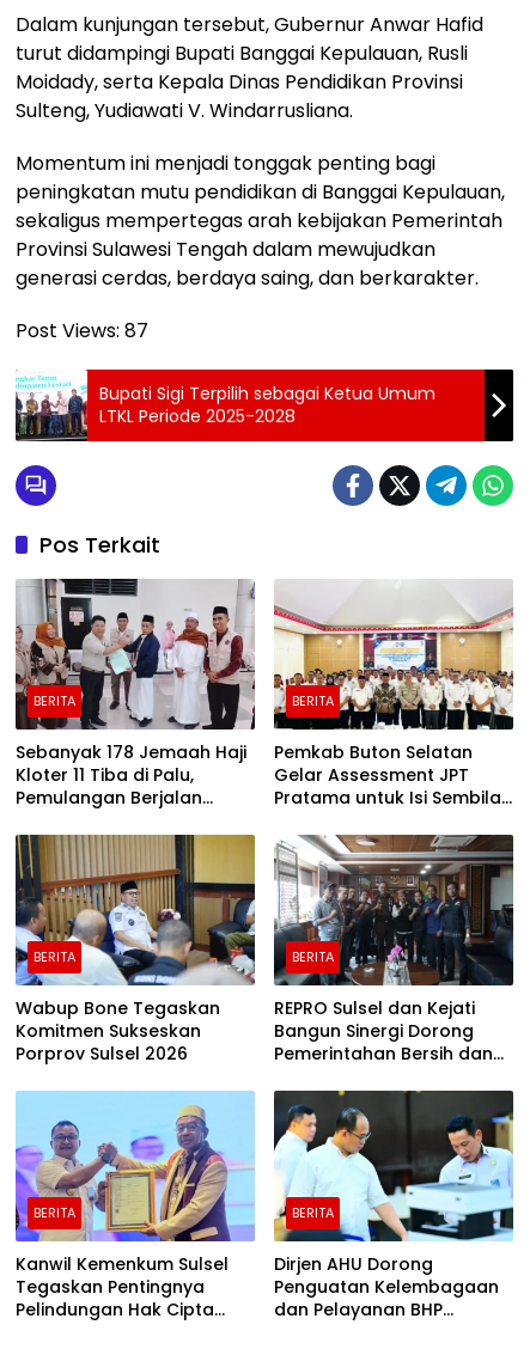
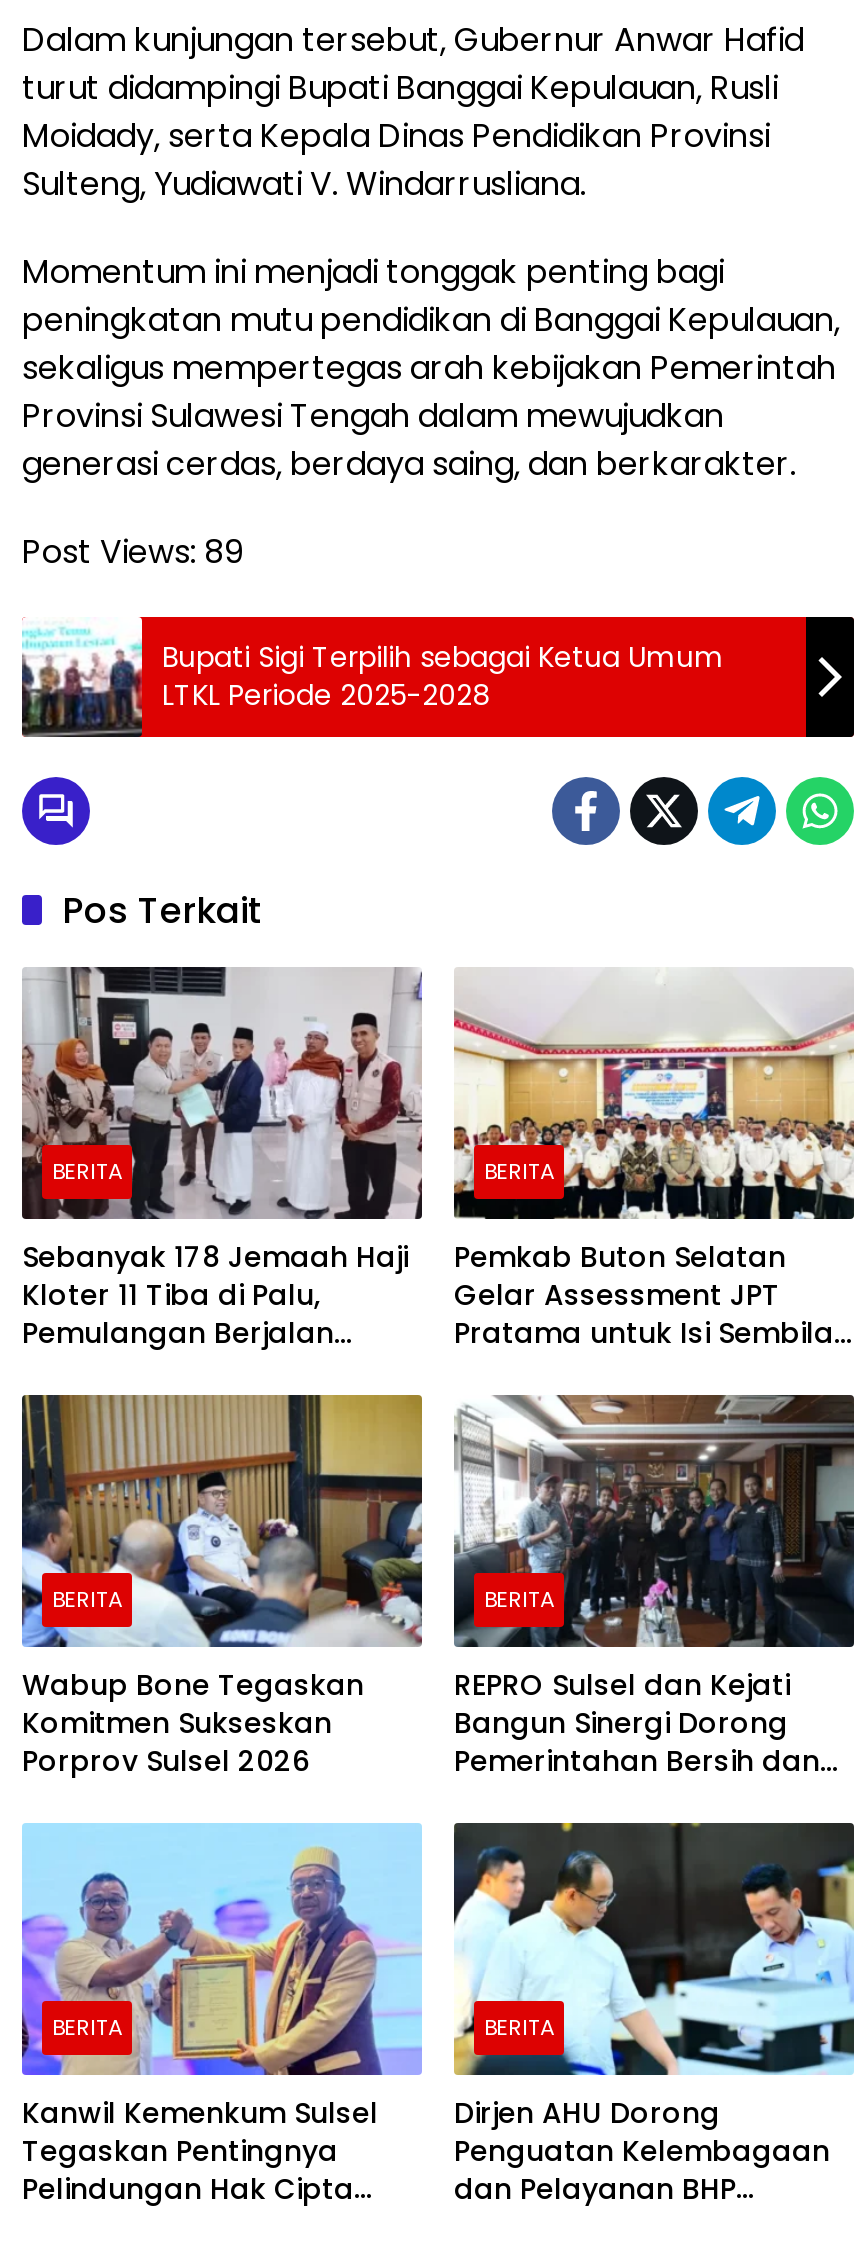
[16,317,148,345] Post Views: 87 -> [22,530,242,576] Post Views: 89

